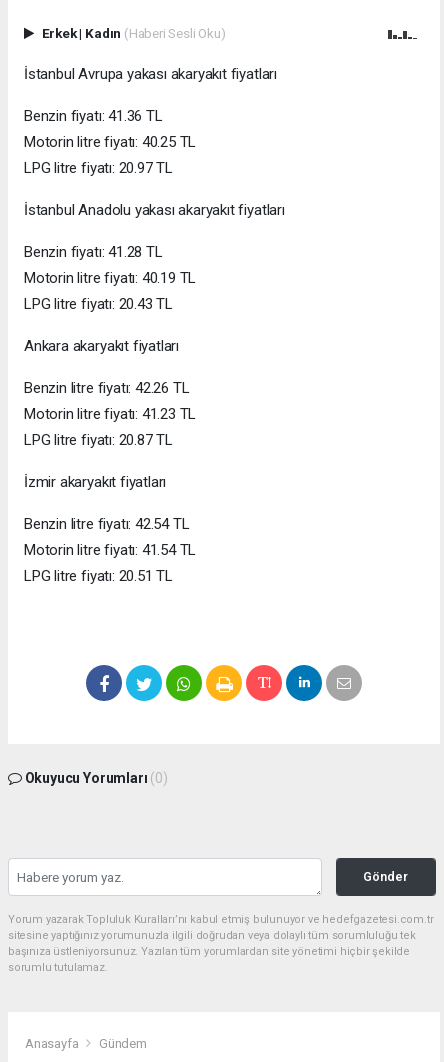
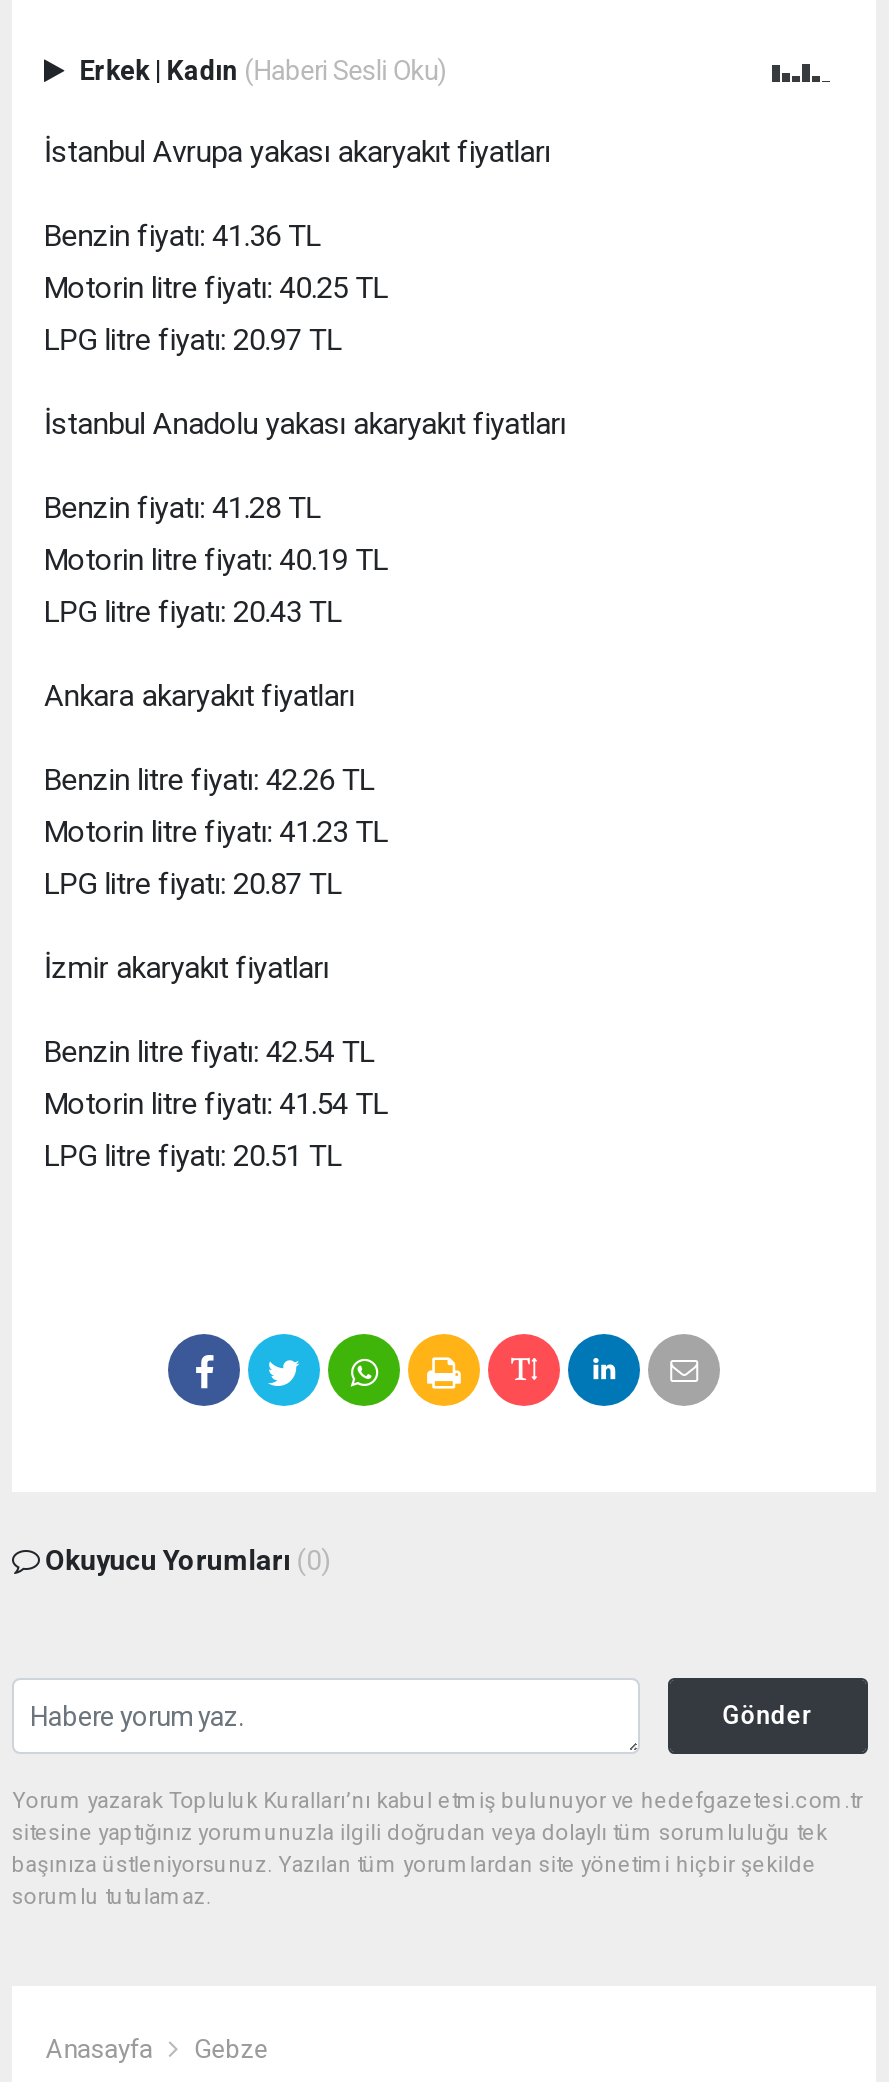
[99,1036,147,1051] Gündem -> [194,2035,268,2065] Gebze

